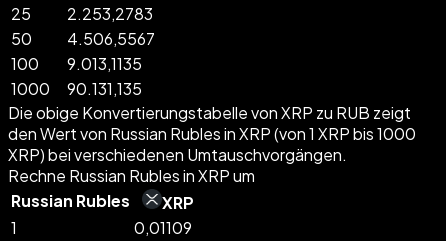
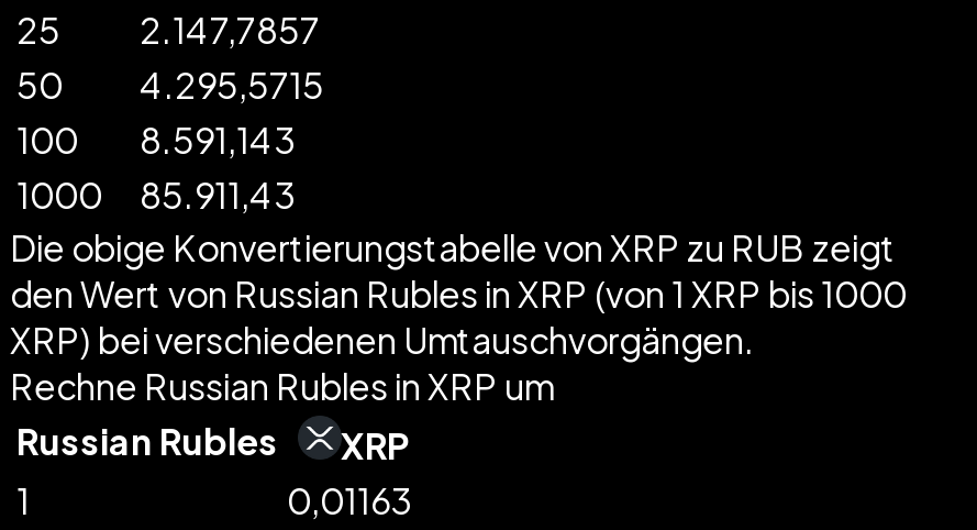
[11,3,153,24] 25 2.253,2783 -> [16,6,320,53] 25 2.147,7857
[11,28,155,49] 50 4.506,5567 -> [16,61,324,108] 50 4.295,5715
[11,53,142,74] 100 9.013,1135 -> [16,116,293,163] 100 8.591,143
[11,78,142,99] 1000 90.131,135 -> [16,171,293,217] 1000 85.911,43
[134,217,192,238] 0,01109 -> [287,477,410,523] 0,01163

